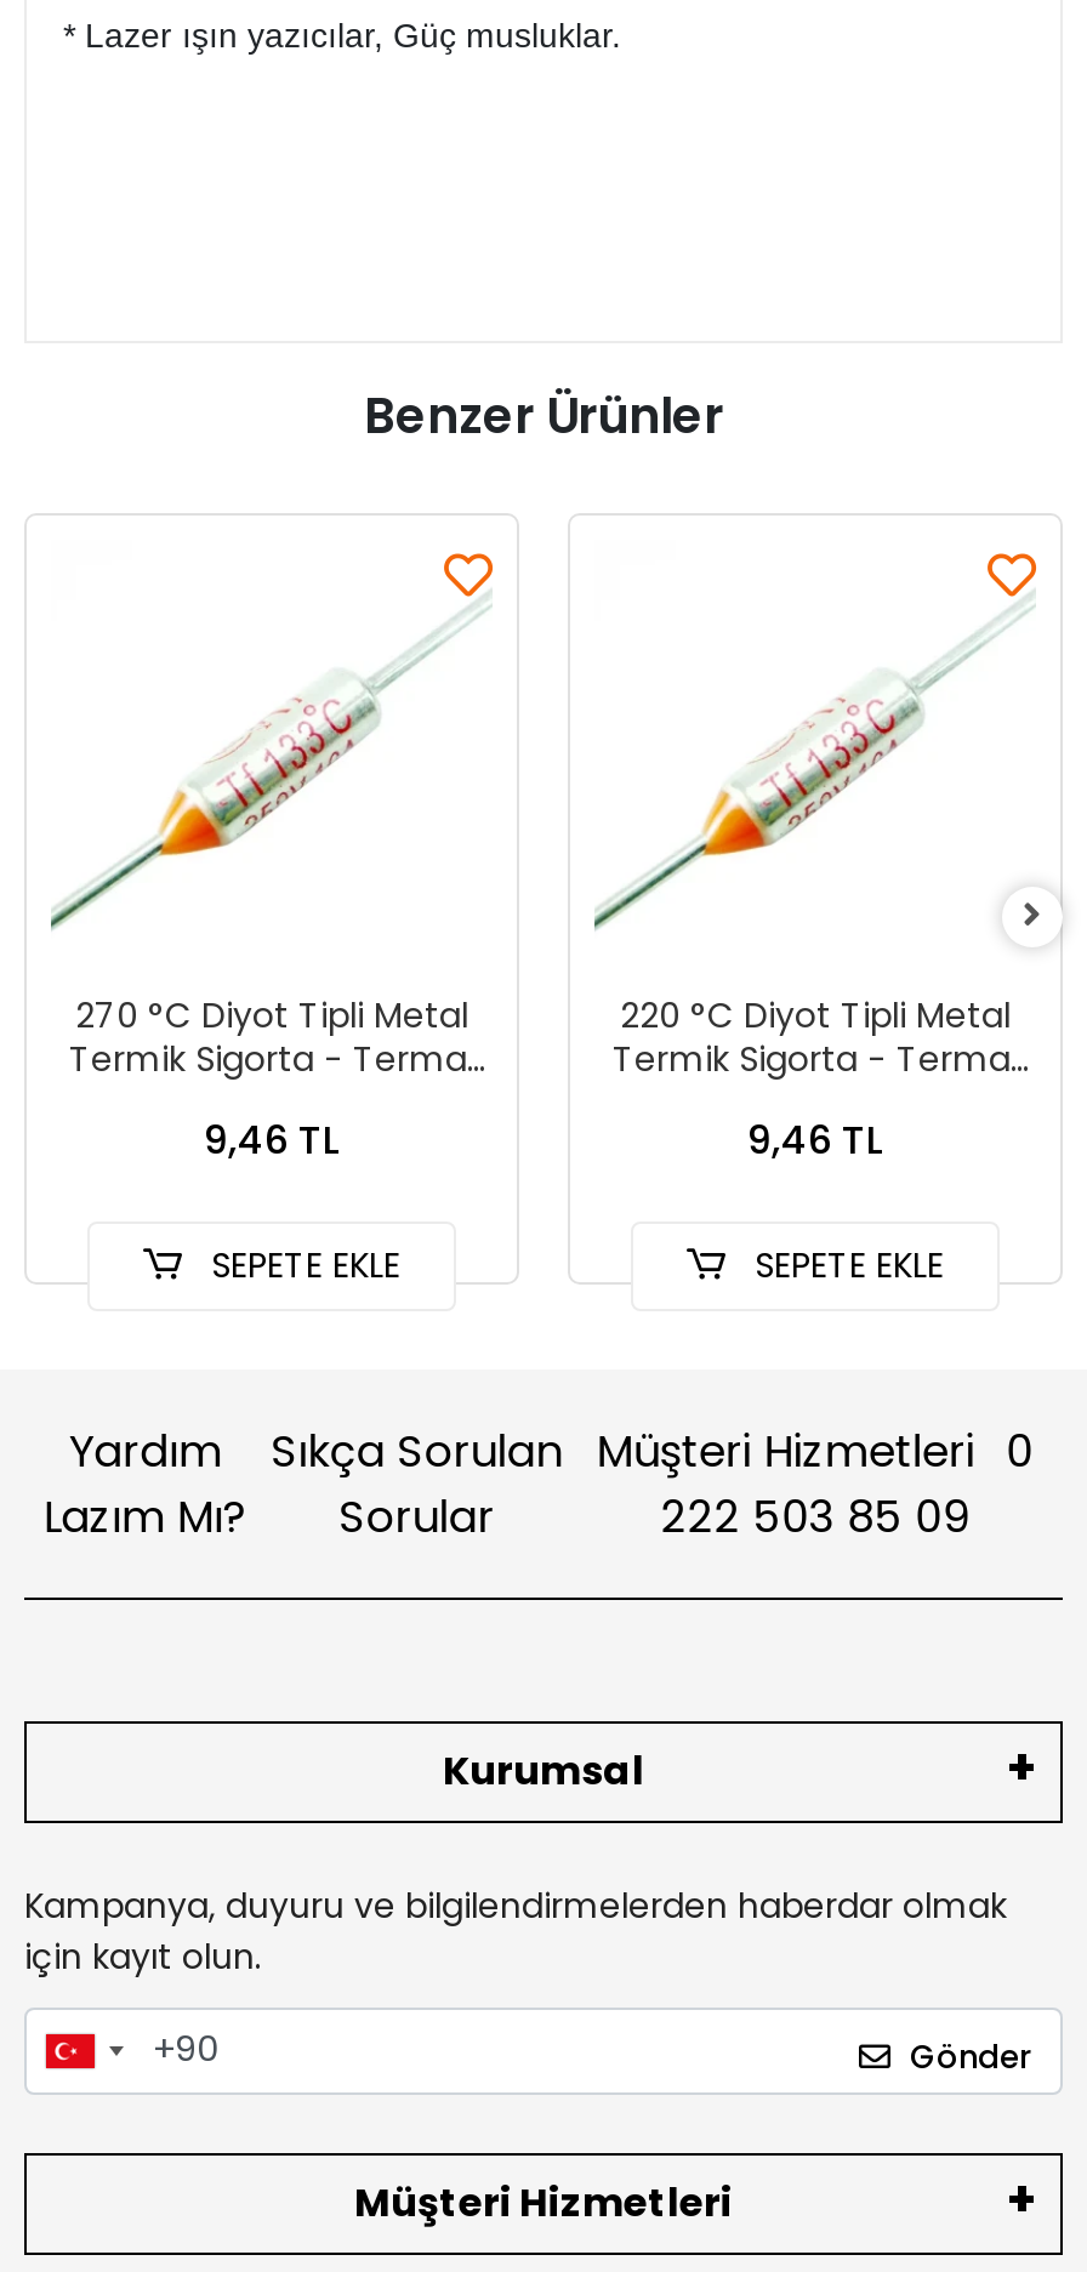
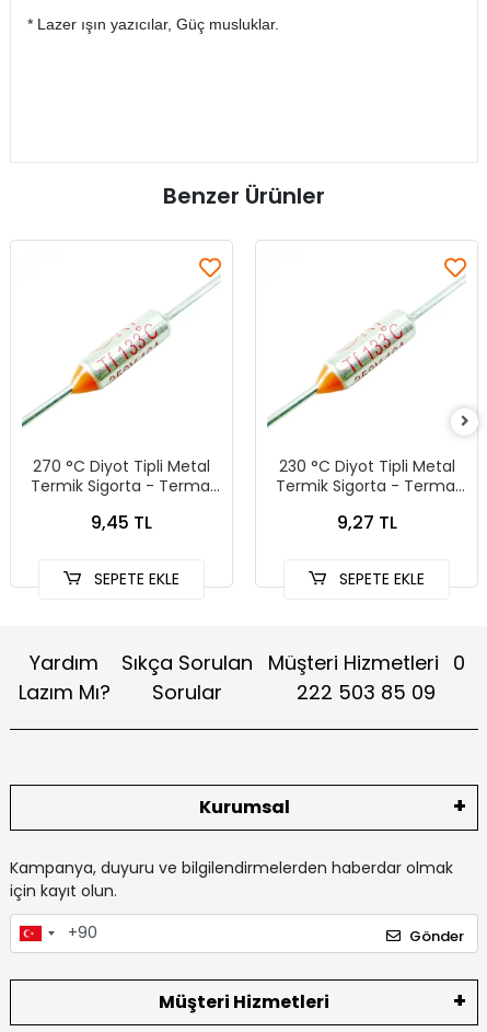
[620,991,1011,1040] 220 °C Diyot Tipli Metal -> [279,455,455,477] 230 °C Diyot Tipli Metal
[204,1111,340,1167] 9,46 TL -> [91,509,152,535] 9,45 TL
[747,1111,883,1167] 9,46 TL -> [337,509,397,535] 9,27 TL

